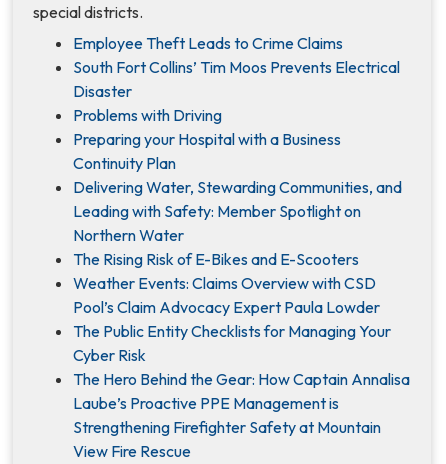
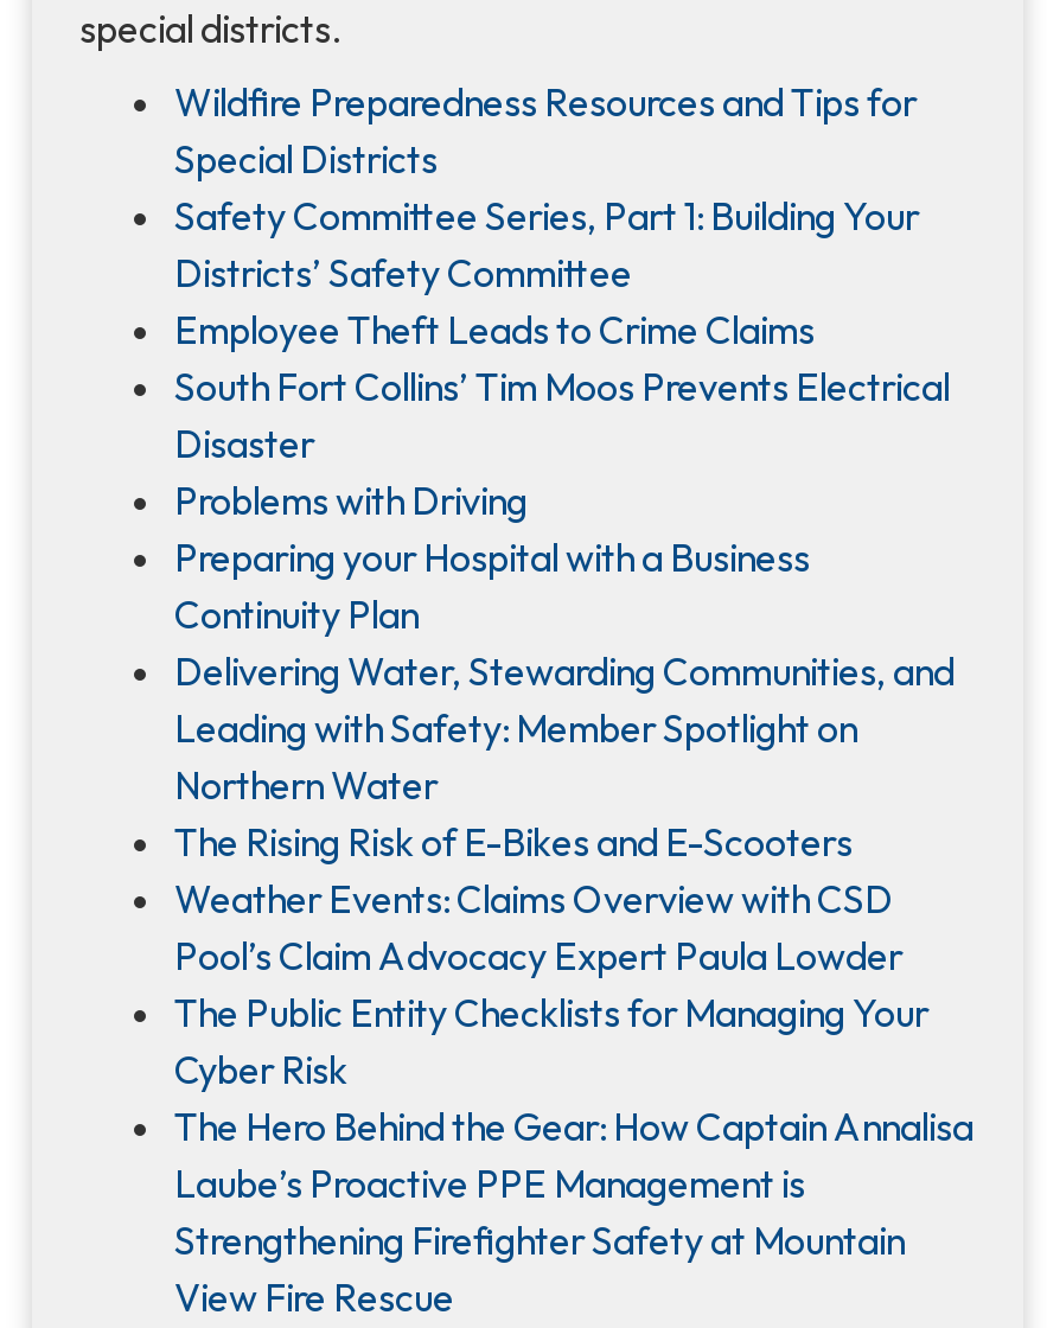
none -> [174,78,919,297] Wildfire Preparedness Resources and Tips for | Special Districts | Safety Committee Series, Part 1: Building Your | Districts’ Safety Committee

